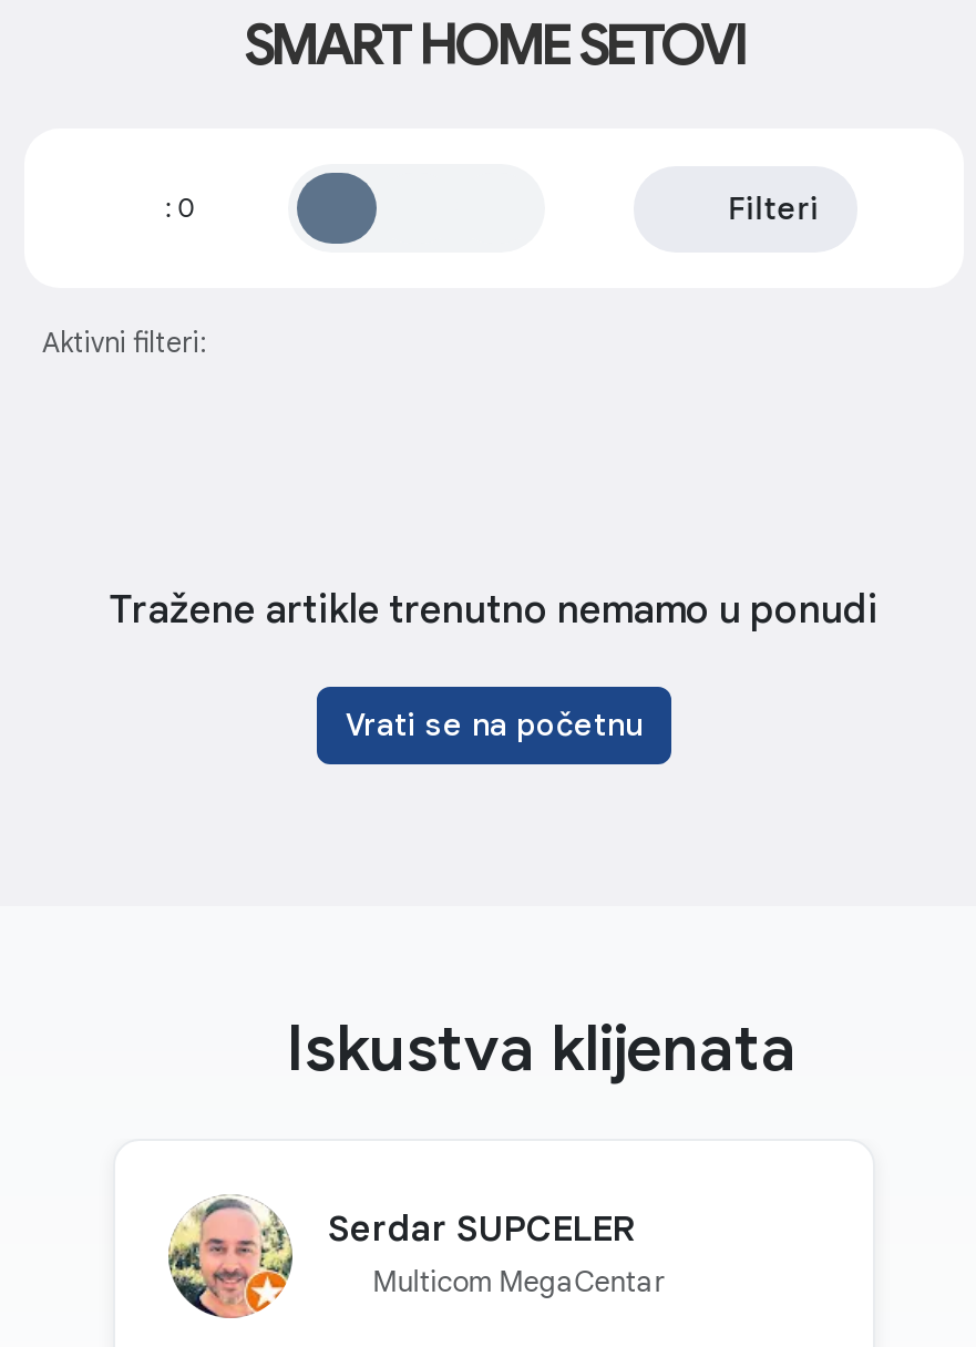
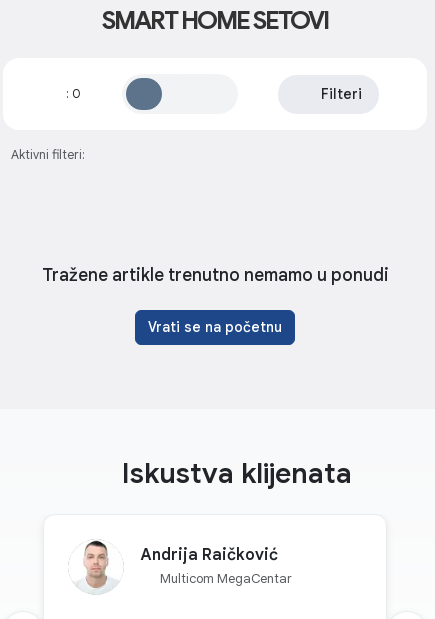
[166,1196,634,1318] [image] | Serdar SUPCELER -> [68,541,278,594] [image] | Andrija Raičković

